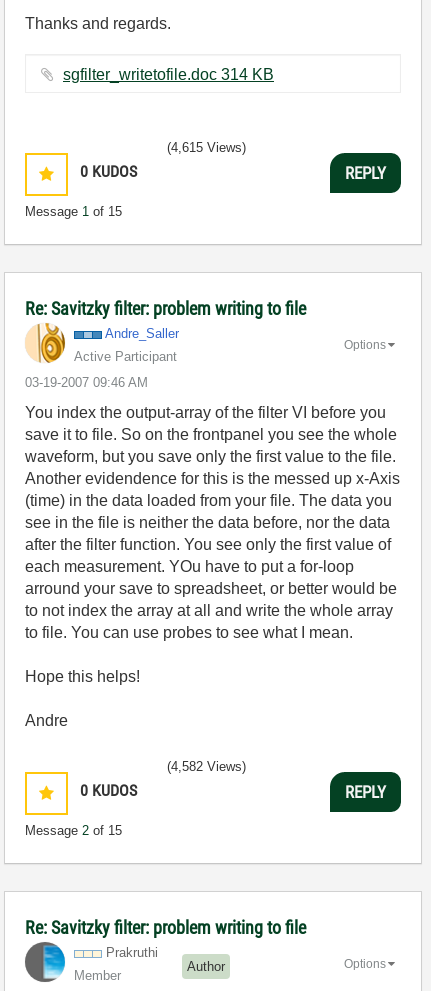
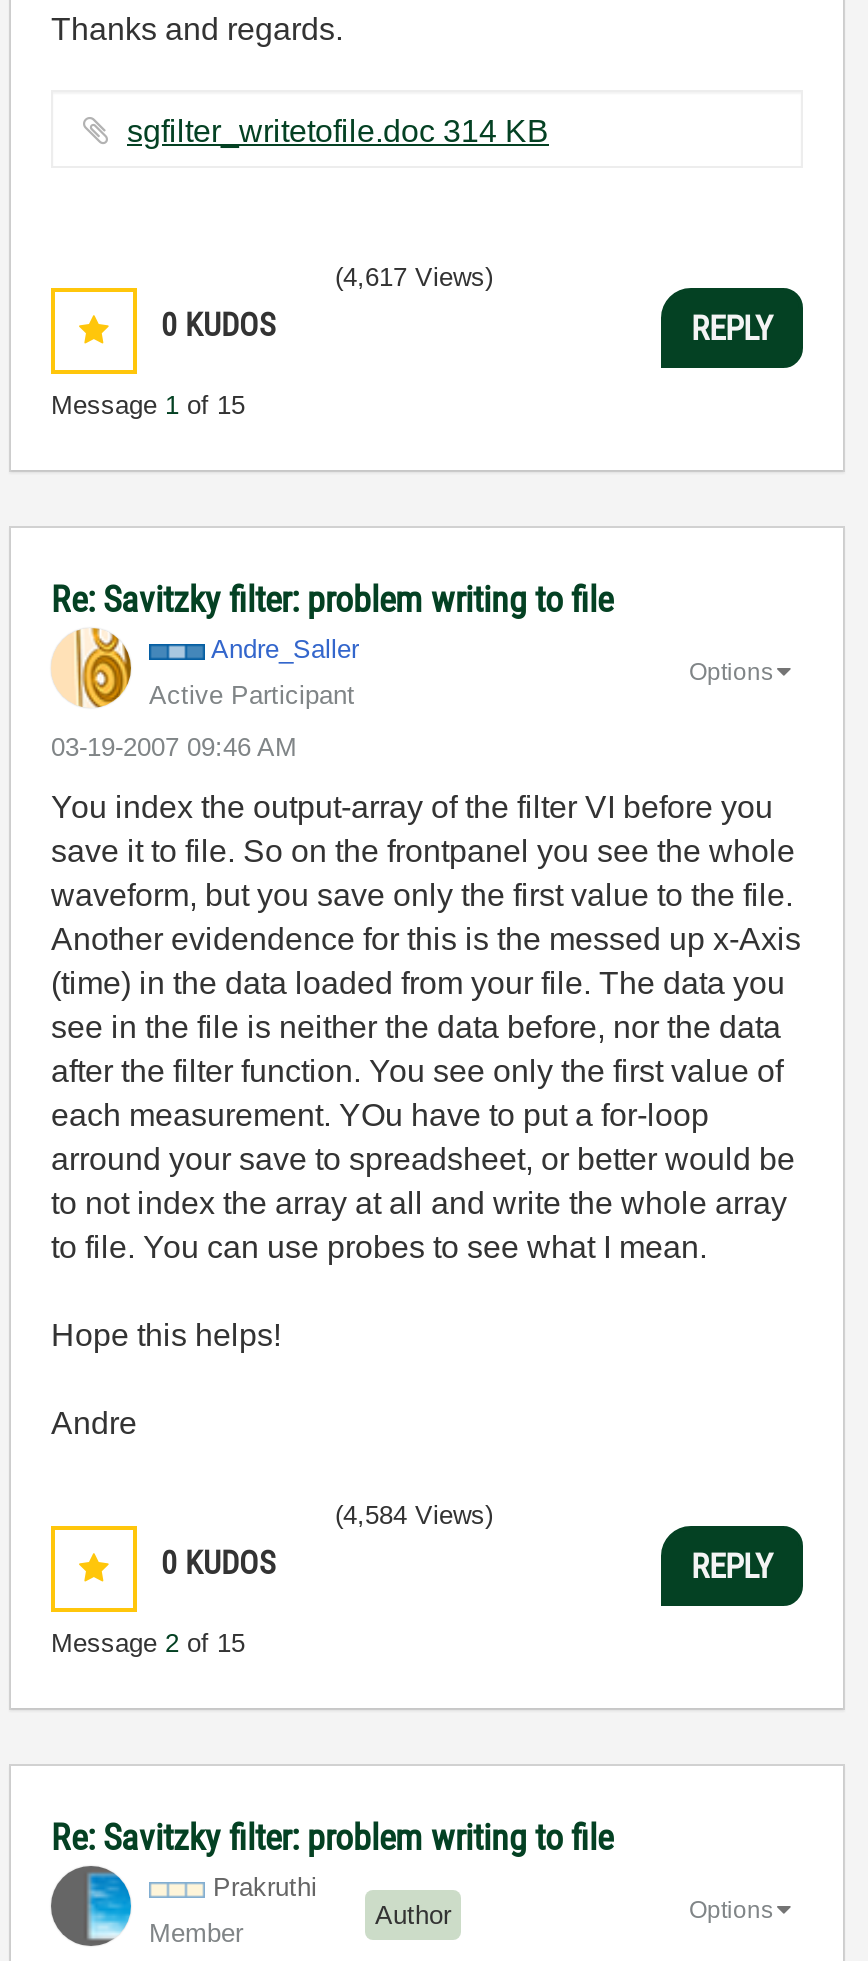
[167,140,246,155] (4,615 Views) -> [335,262,493,292] (4,617 Views)
[167,759,246,774] (4,582 Views) -> [335,1500,493,1530] (4,584 Views)

